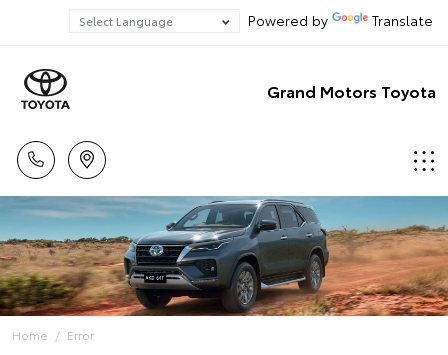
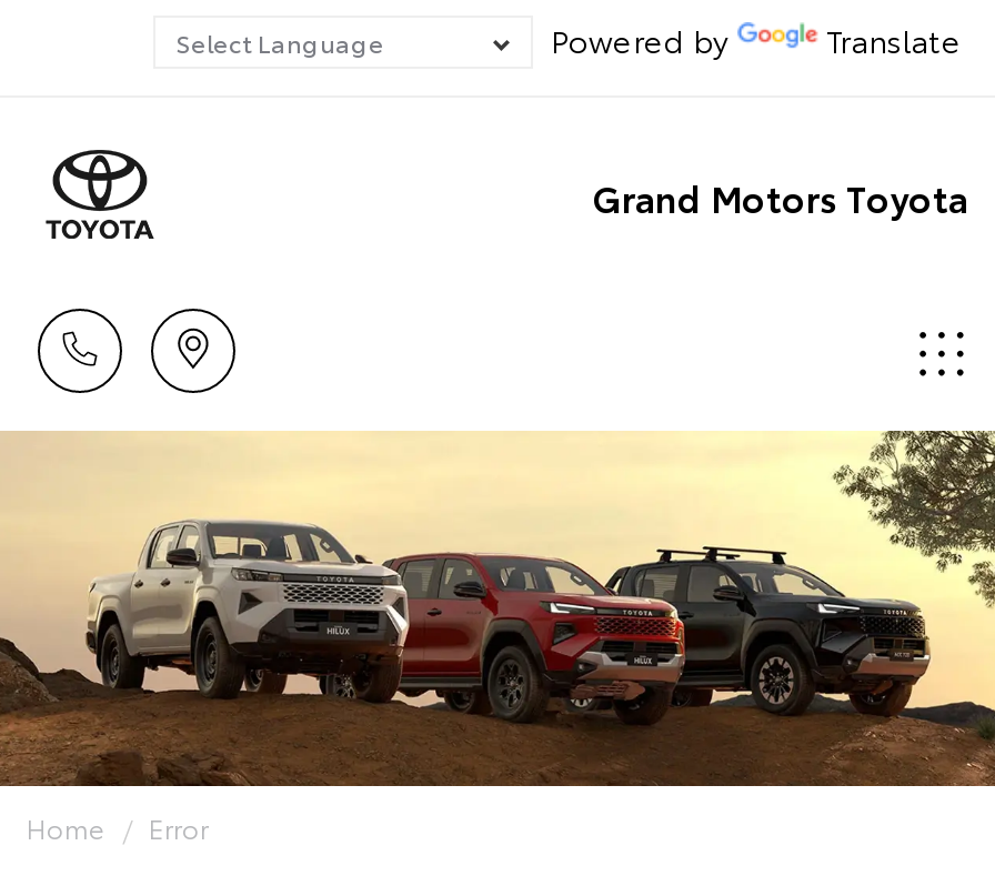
[3,195,445,317] [image] -> [7,429,988,788] [image]

